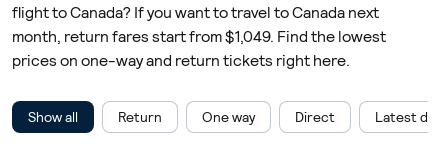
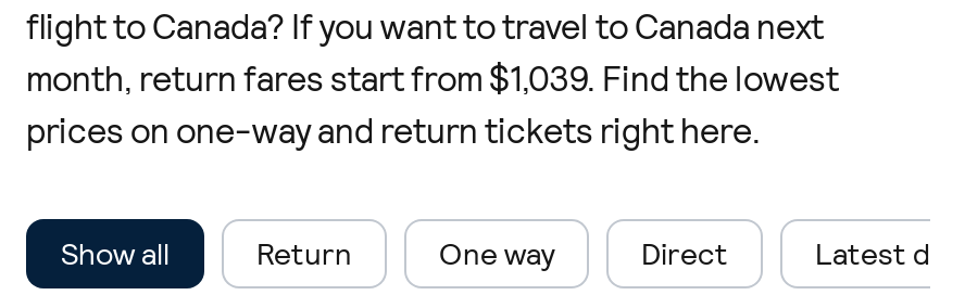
[12,27,386,46] month, return fares start from $1,049. Find the lowest -> [26,59,839,100] month, return fares start from $1,039. Find the lowest

